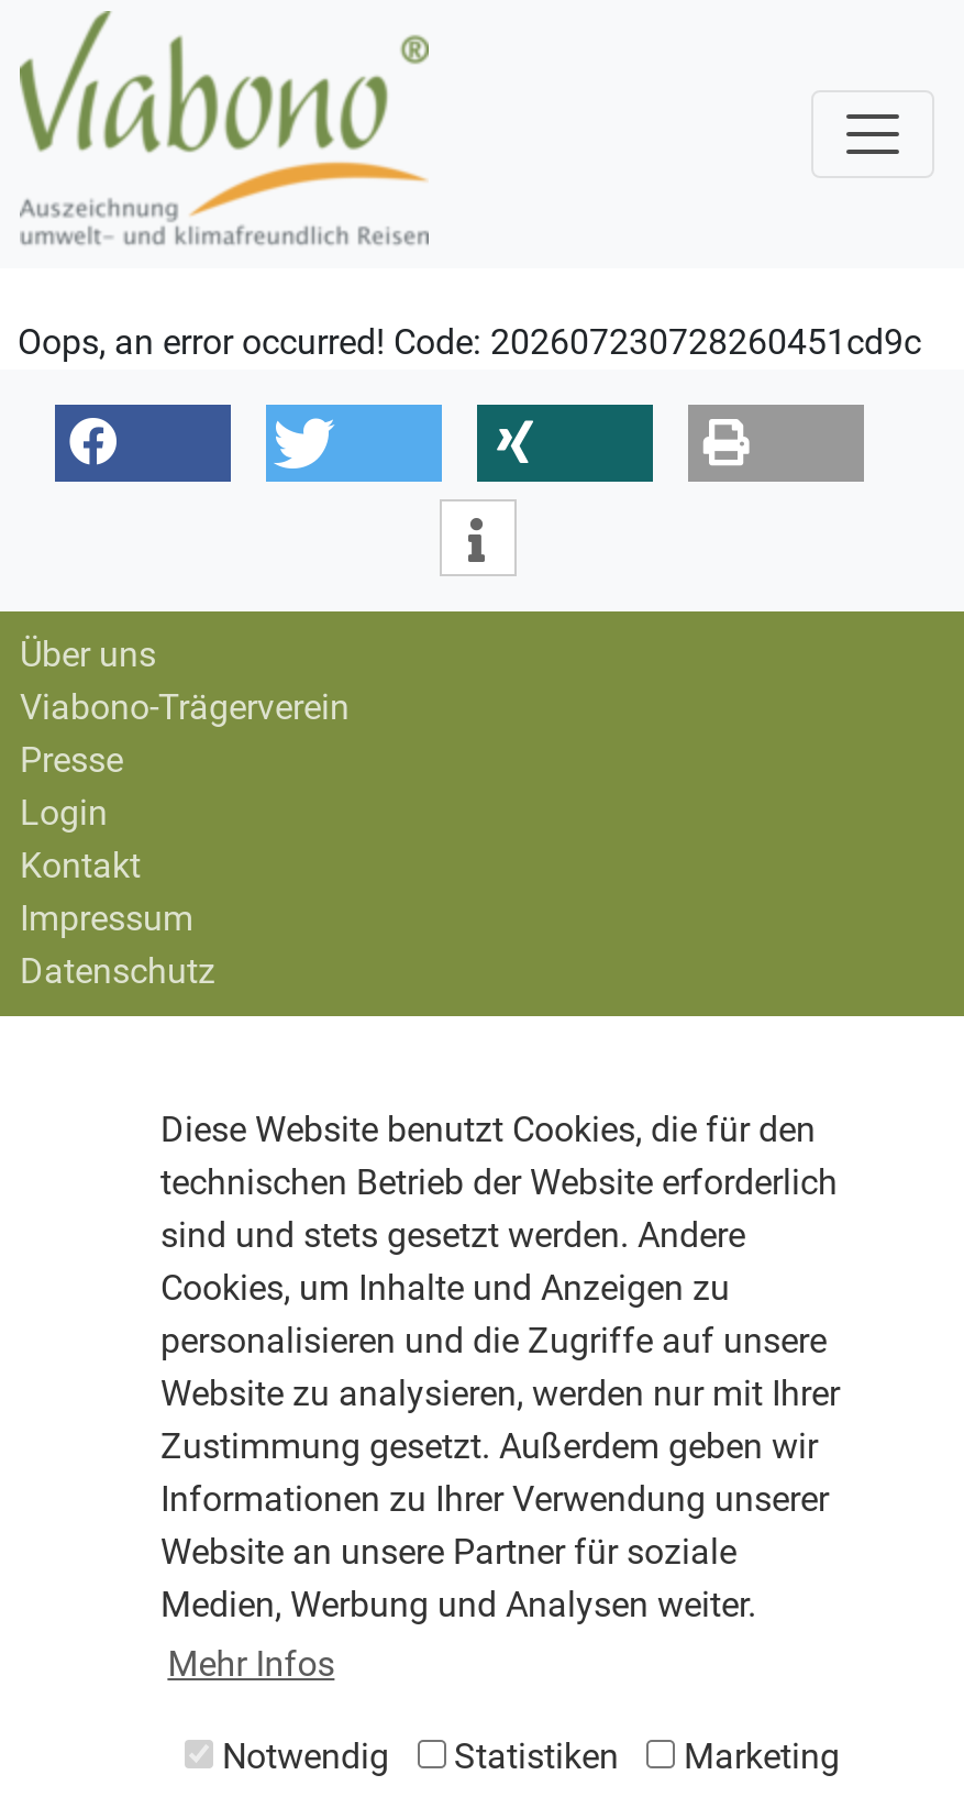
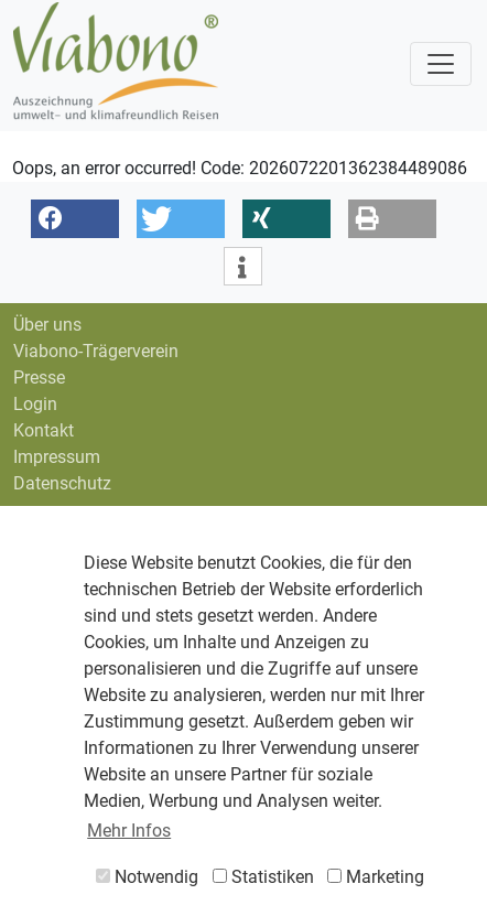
[18,321,921,363] Oops, an error occurred! Code: 202607230728260451cd9c -> [12,158,467,179] Oops, an error occurred! Code: 2026072201362384489086

